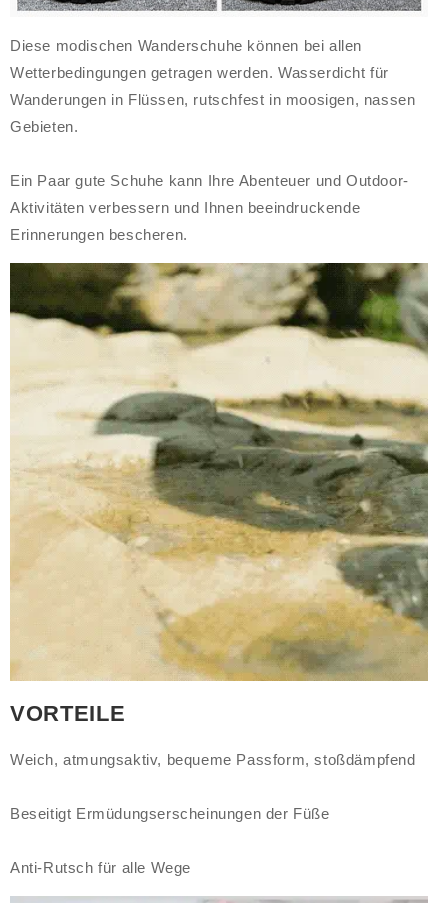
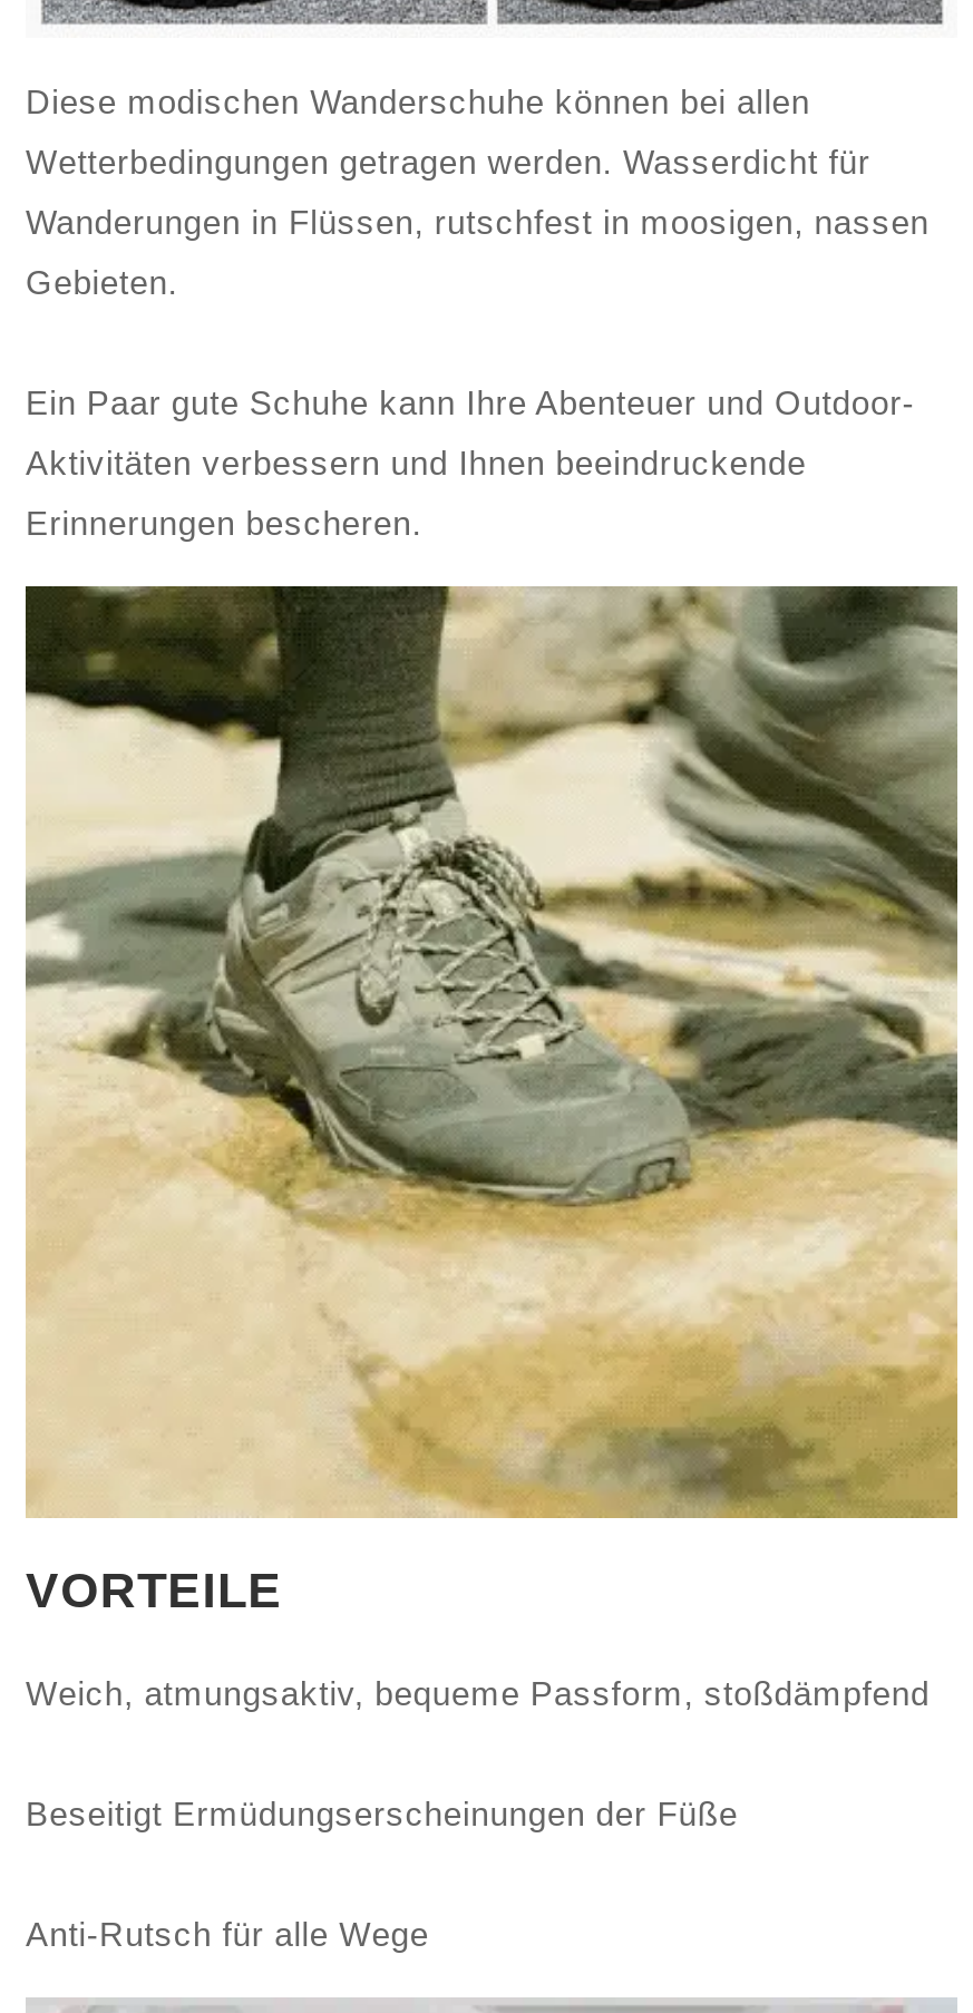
[11,262,429,681] [image] -> [26,584,960,1516] [image]

